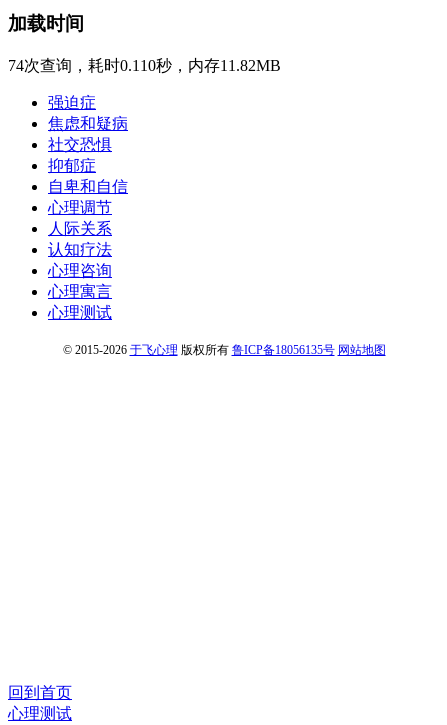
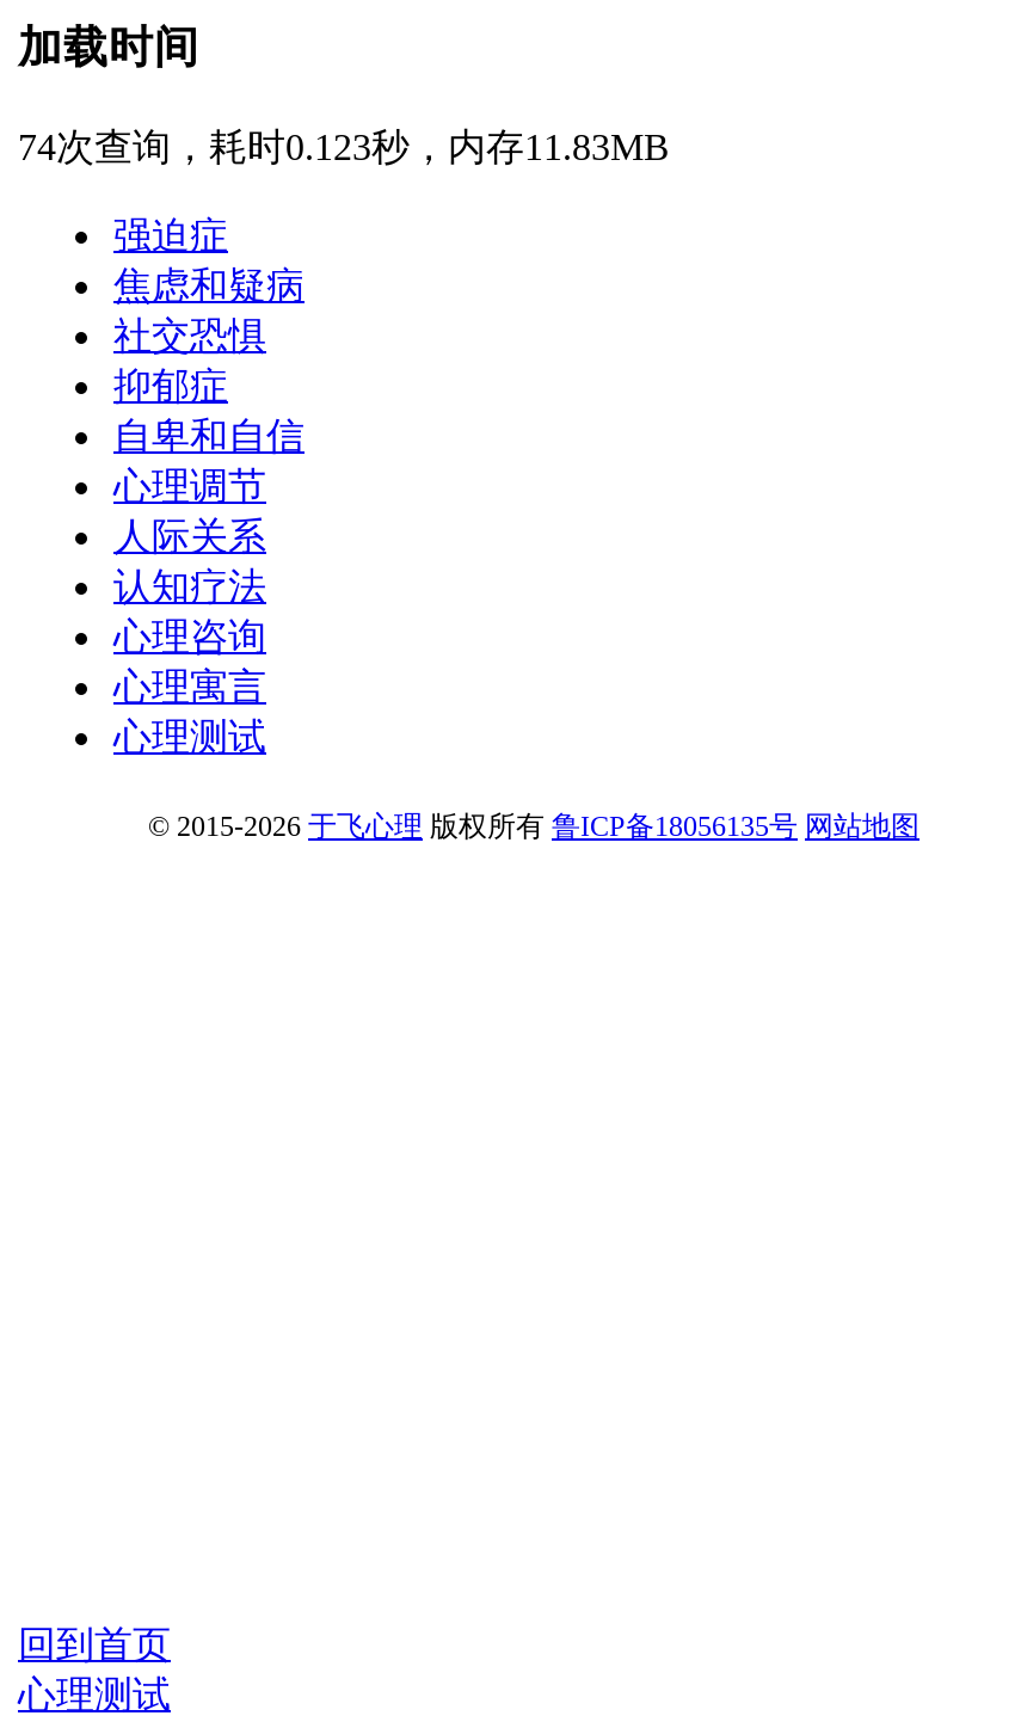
[8,57,281,74] 74次查询，耗时0.110秒，内存11.82MB -> [18,127,670,167] 74次查询，耗时0.123秒，内存11.83MB

